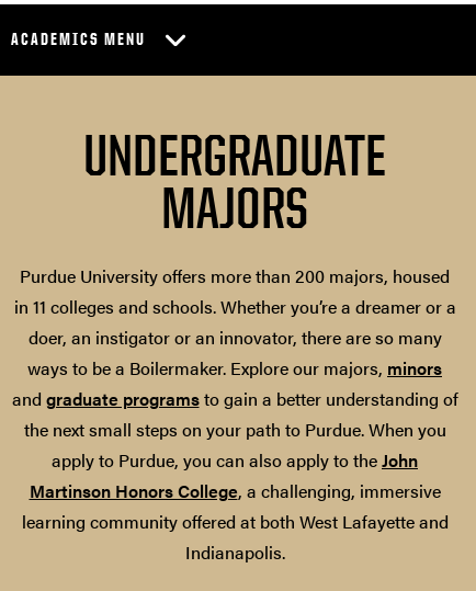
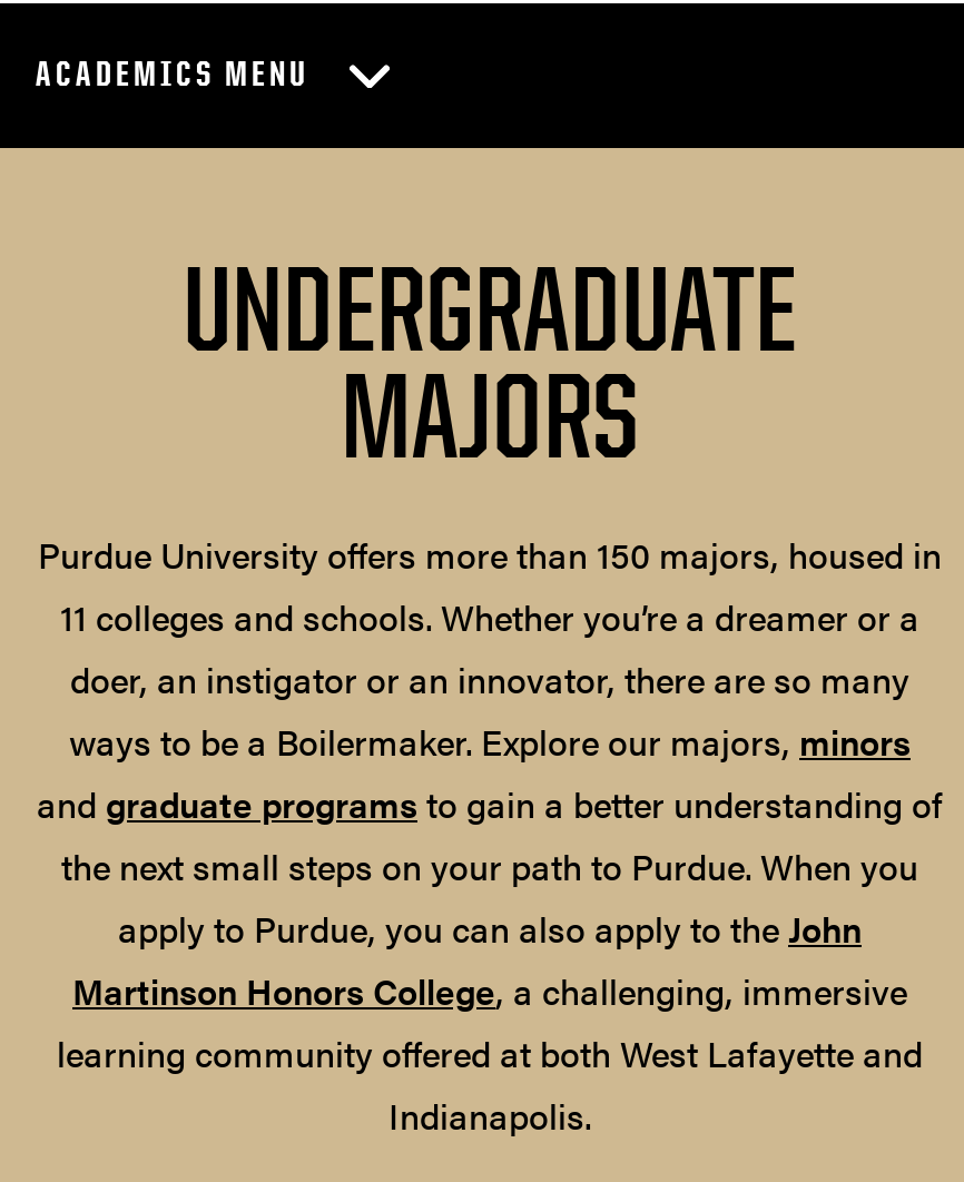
[14,263,456,319] Purdue University offers more than 200 majors, housed | in 11 colleges and schools. Whether you’re a dreamer or a -> [38,529,942,643] Purdue University offers more than 150 majors, housed in | 11 colleges and schools. Whether you’re a dreamer or a

